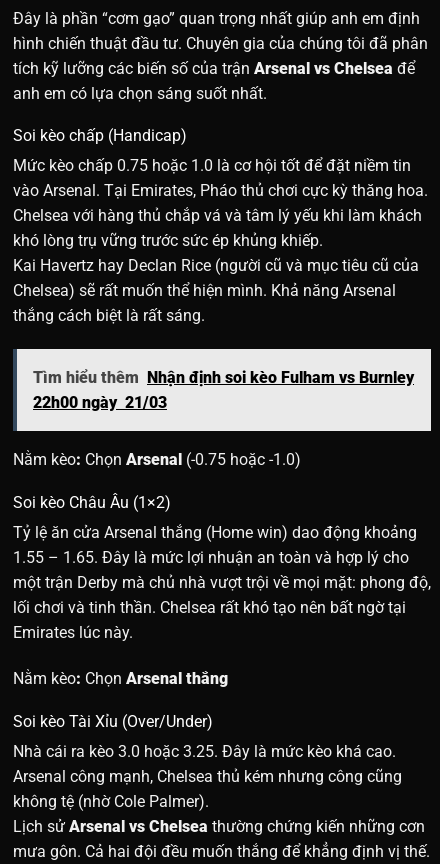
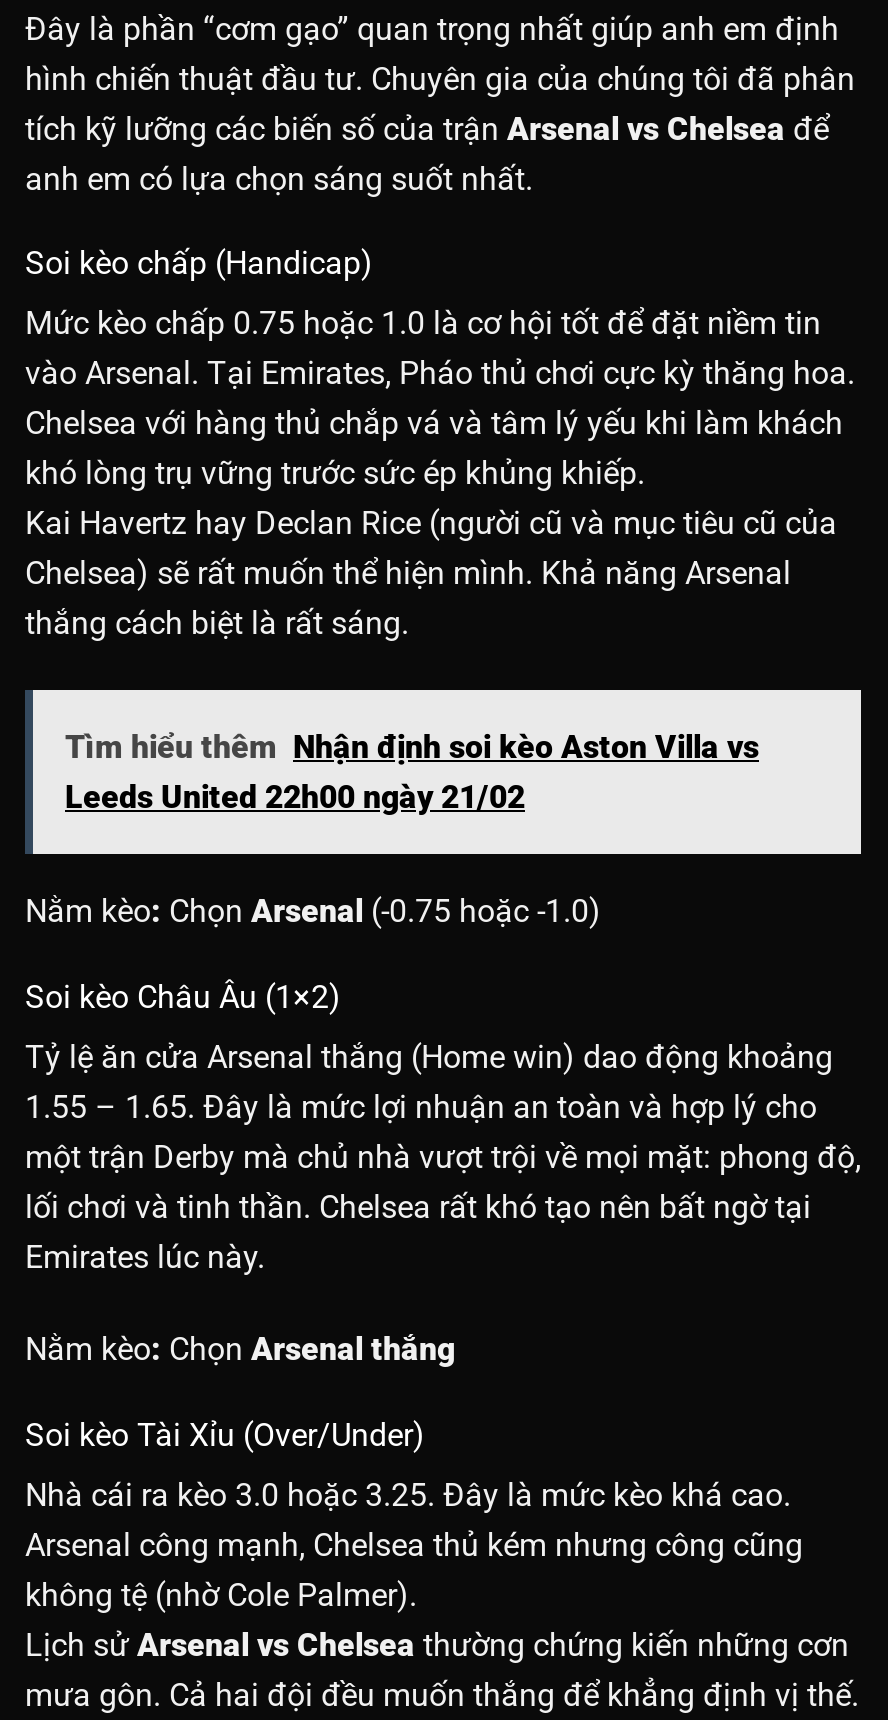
[33,368,414,412] Tìm hiểu thêm Nhận định soi kèo Fulham vs Burnley | 22h00 ngày 21/03 -> [65,728,759,816] Tìm hiểu thêm Nhận định soi kèo Aston Villa vs | Leeds United 22h00 ngày 21/02

